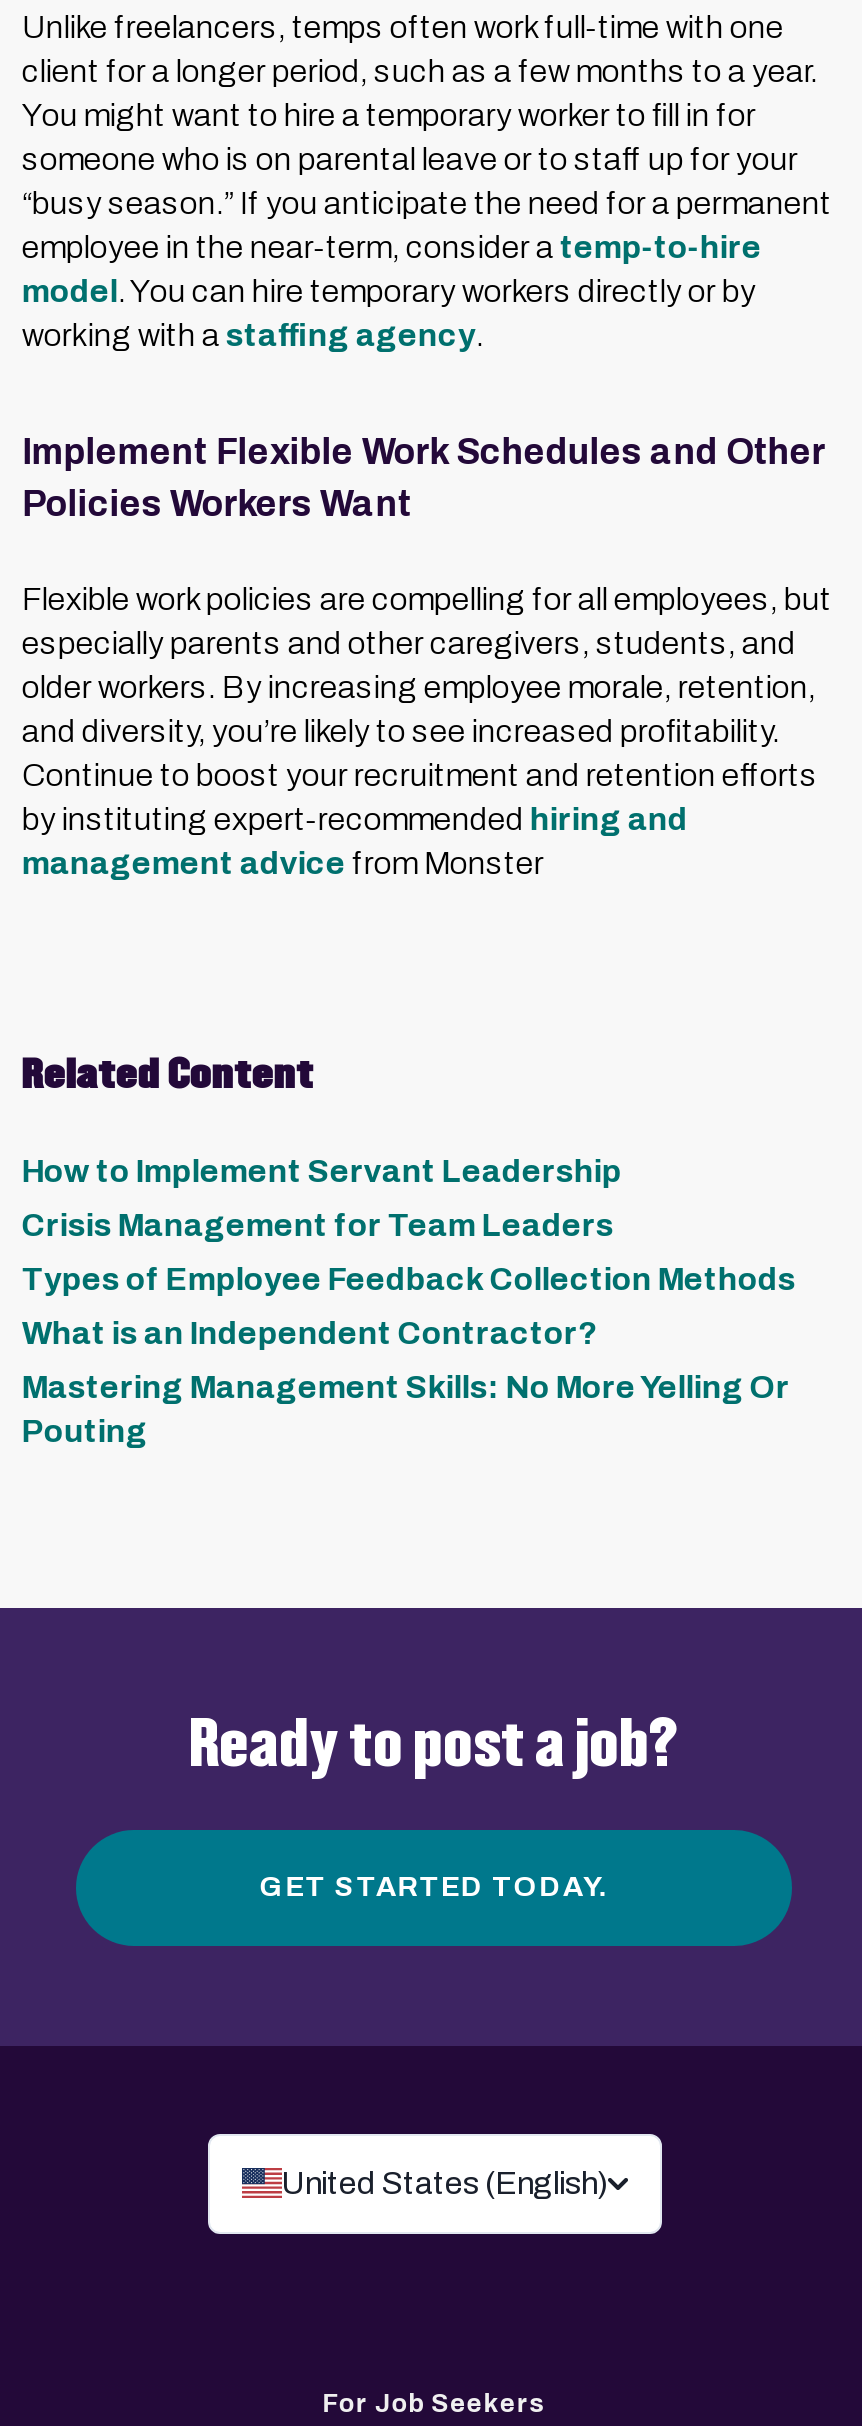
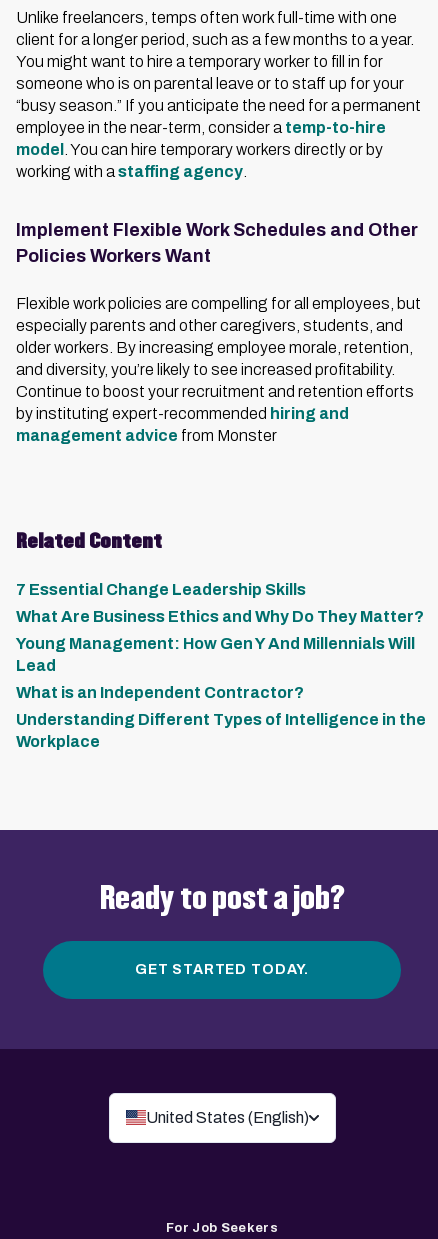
[22,1154,622,1188] How to Implement Servant Leadership -> [16,581,306,598] 7 Essential Change Leadership Skills
[22,1208,614,1242] Crisis Management for Team Leaders -> [16,608,424,625] What Are Business Ethics and Why Do They Matter?
[22,1262,796,1296] Types of Employee Feedback Collection Methods -> [16,635,415,674] Young Management: How Gen Y And Millennials Will | Lead
[22,1370,790,1448] Mastering Management Skills: No More Yelling Or | Pouting -> [16,711,426,750] Understanding Different Types of Intelligence in the | Workplace

